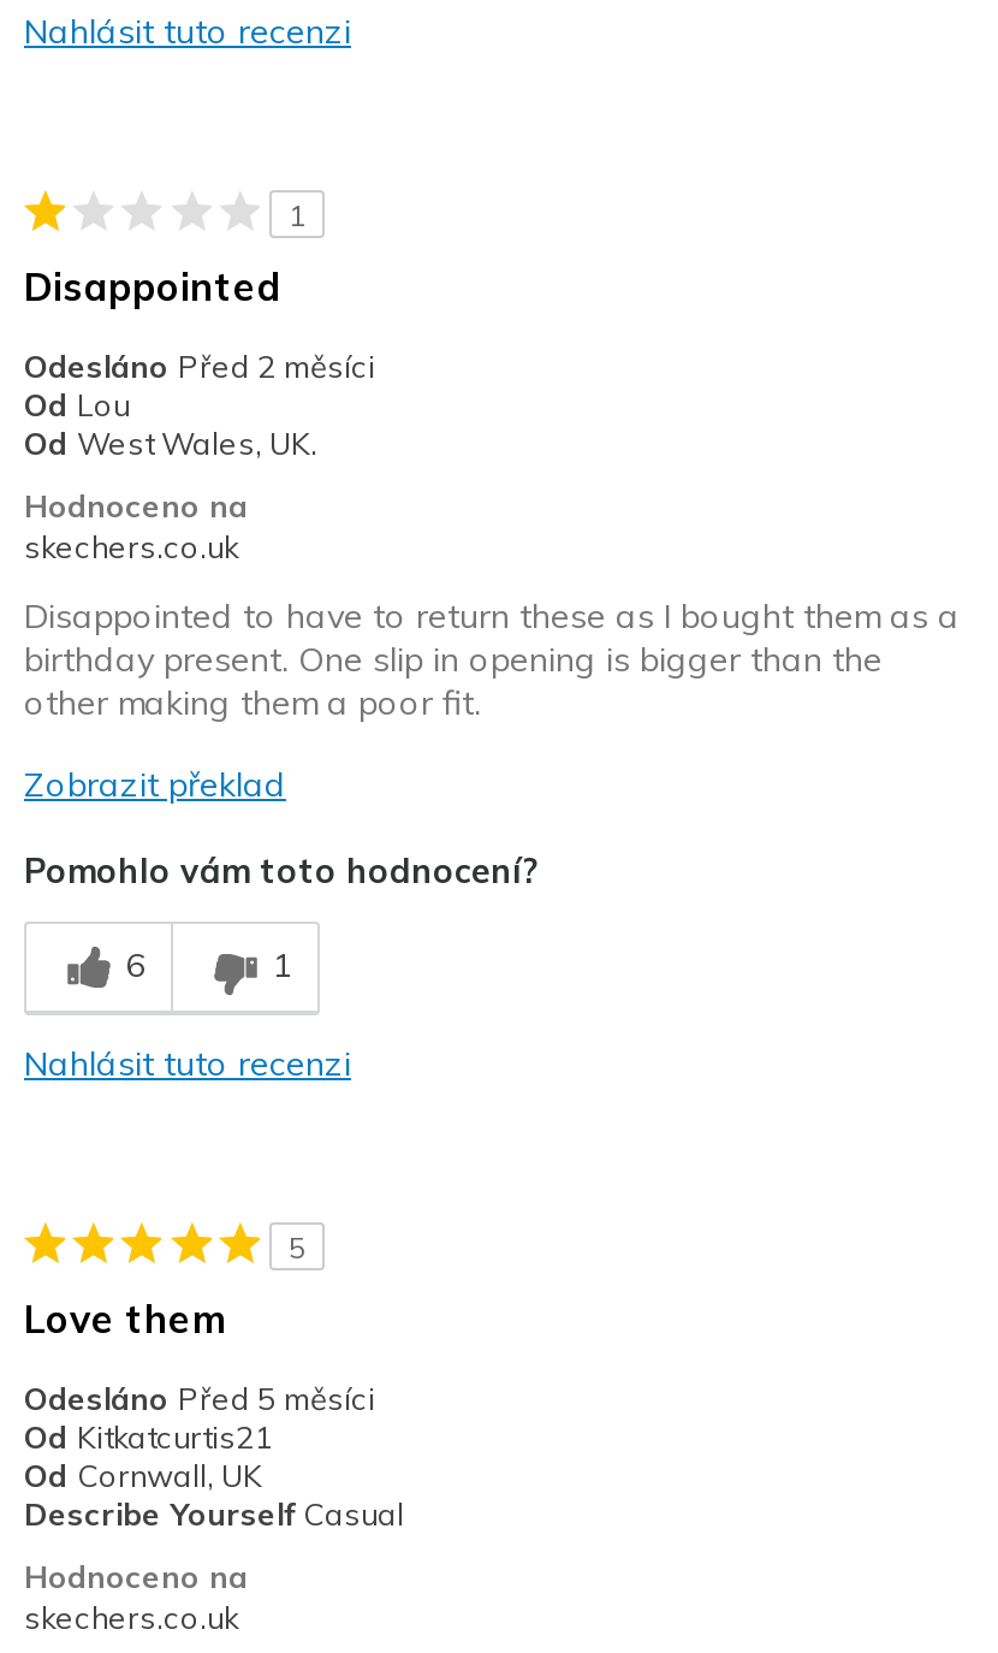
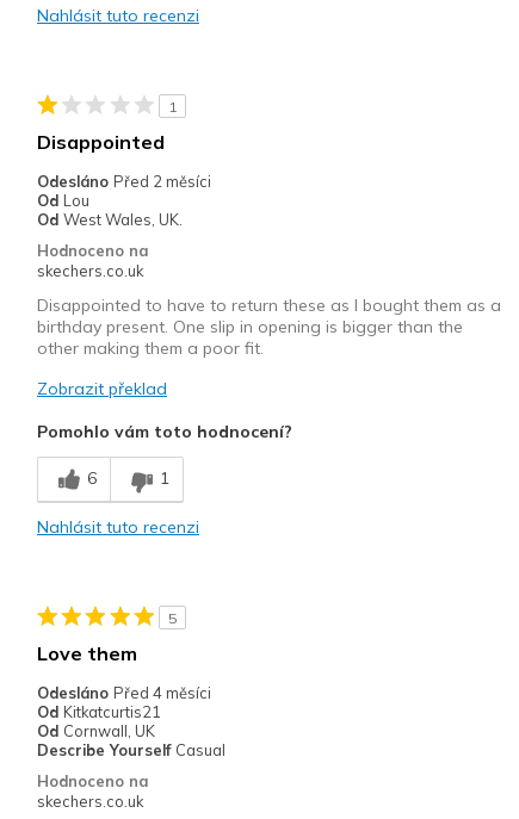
[24,1378,375,1416] Odesláno Před 5 měsíci -> [37,683,211,702] Odesláno Před 4 měsíci

